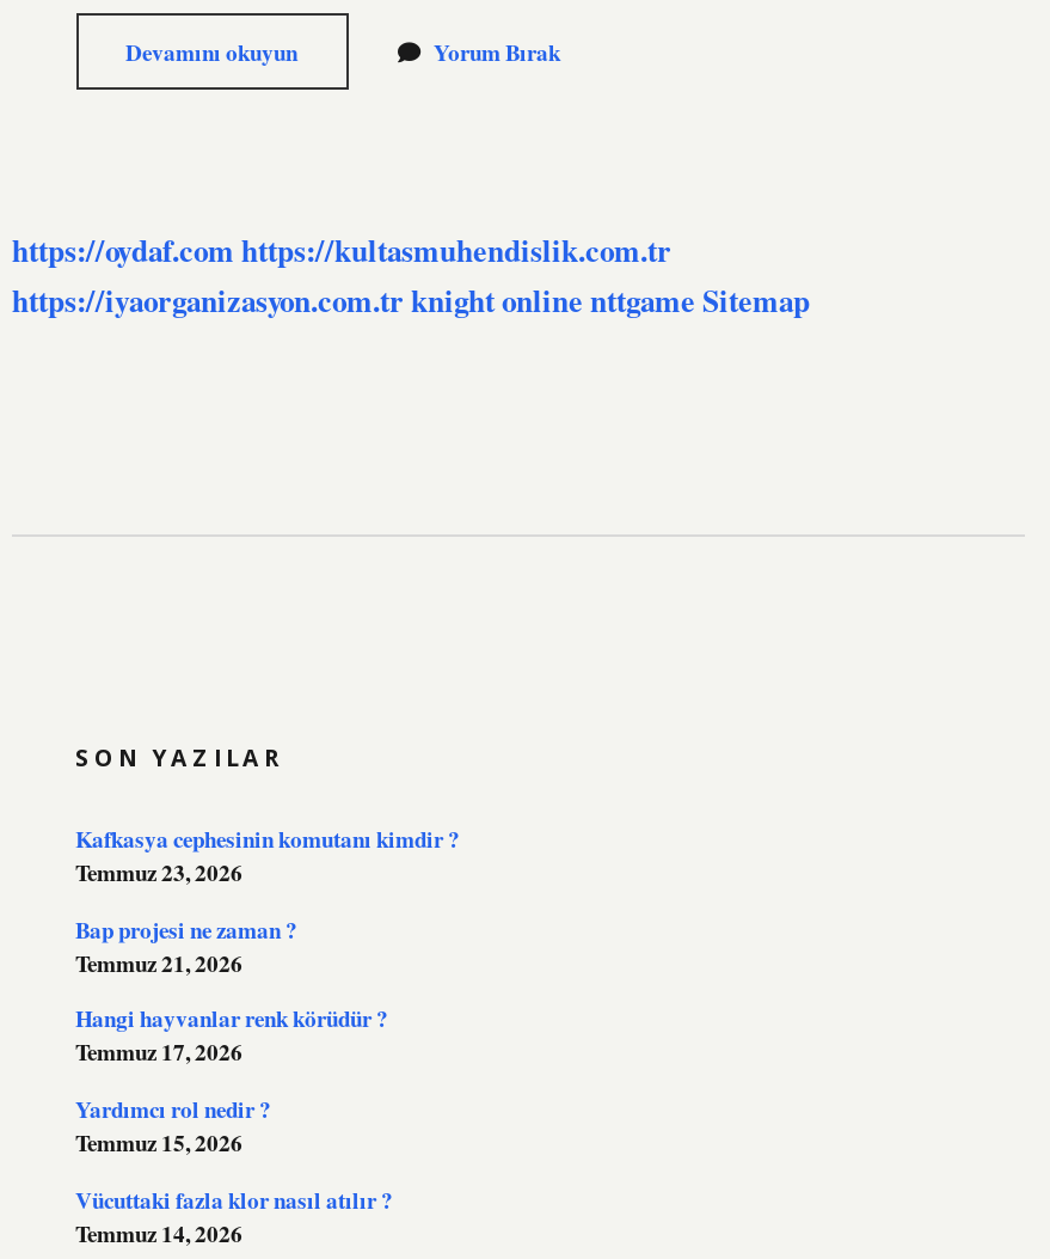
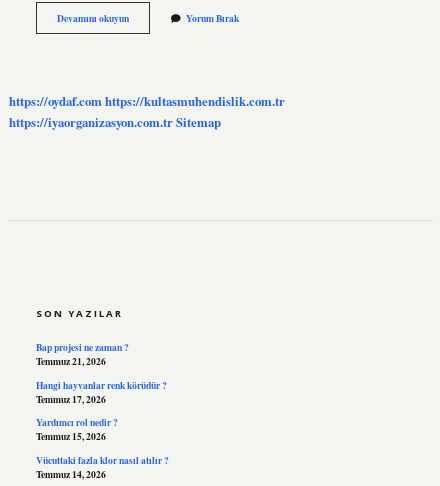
[12,279,810,322] https://iyaorganizasyon.com.tr knight online nttgame Sitemap -> [9,113,221,131] https://iyaorganizasyon.com.tr Sitemap
[75,822,460,889] Kafkasya cephesinin komutanı kimdir ? | Temmuz 23, 2026 -> none

